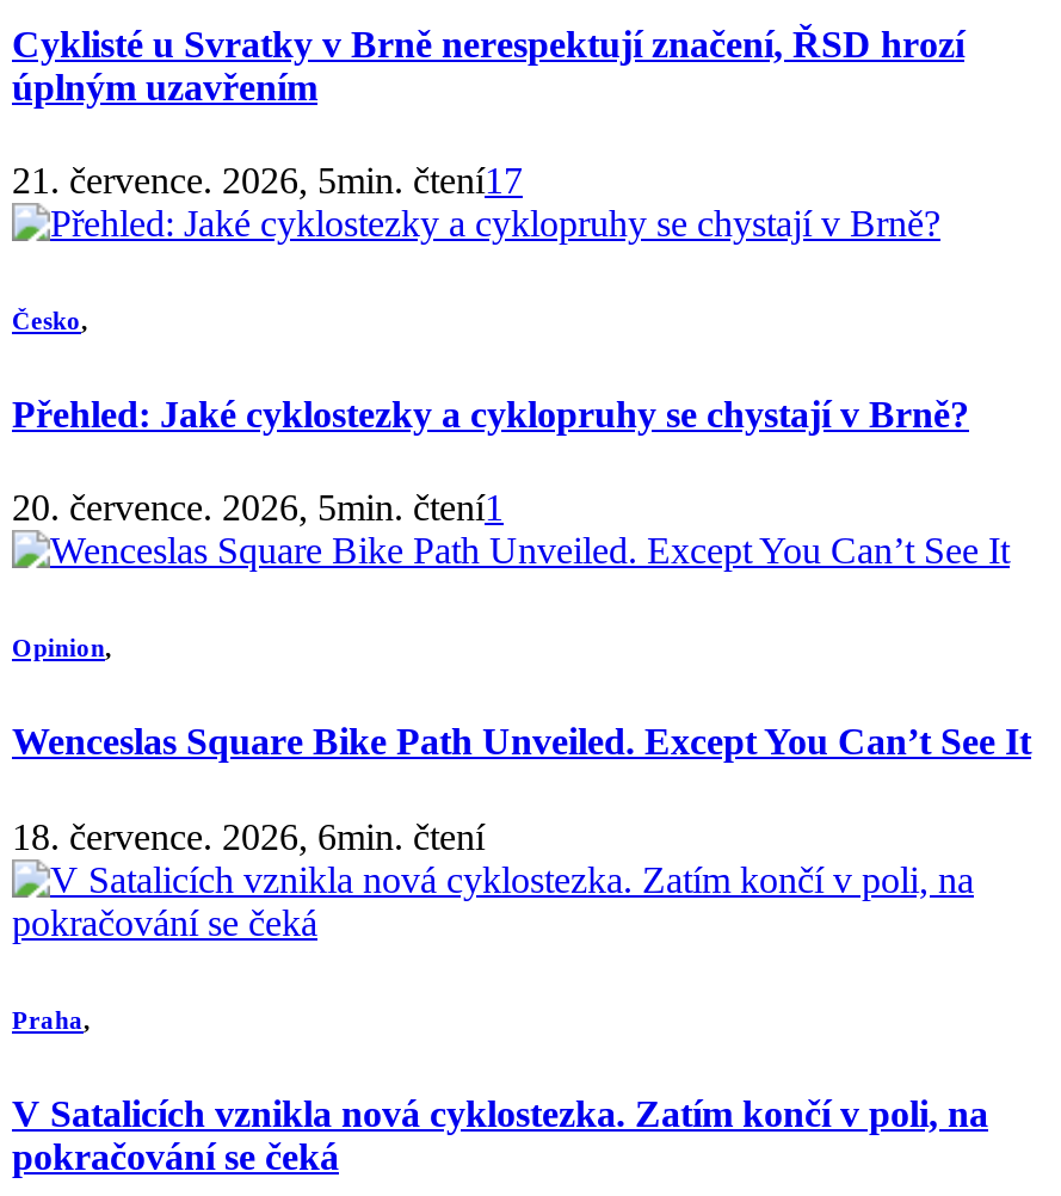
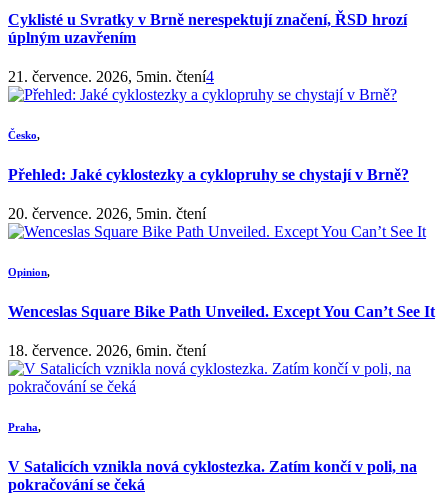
[12,161,523,201] 21. července. 2026, 5min. čtení17 -> [8,68,214,85] 21. července. 2026, 5min. čtení4
[12,488,504,529] 20. července. 2026, 5min. čtení1 -> [8,205,206,222] 20. července. 2026, 5min. čtení

